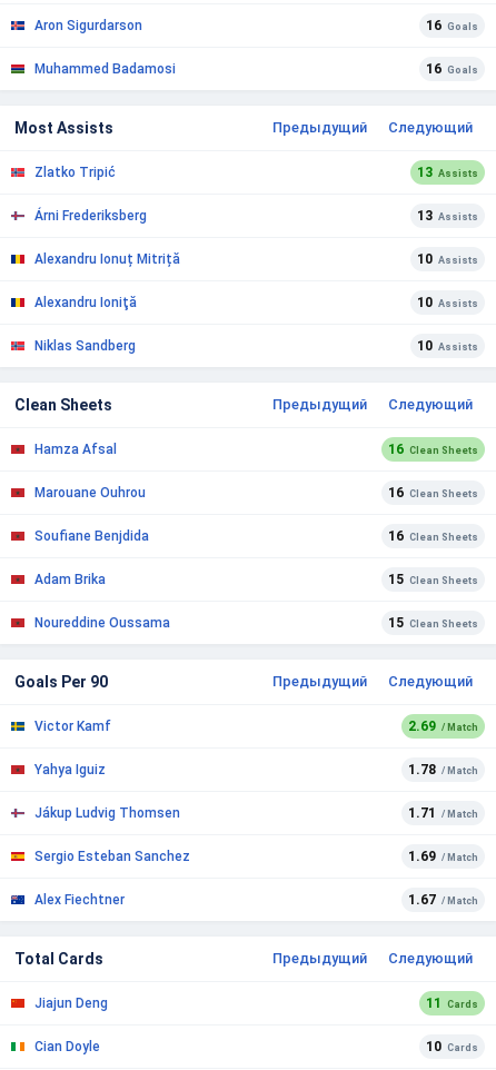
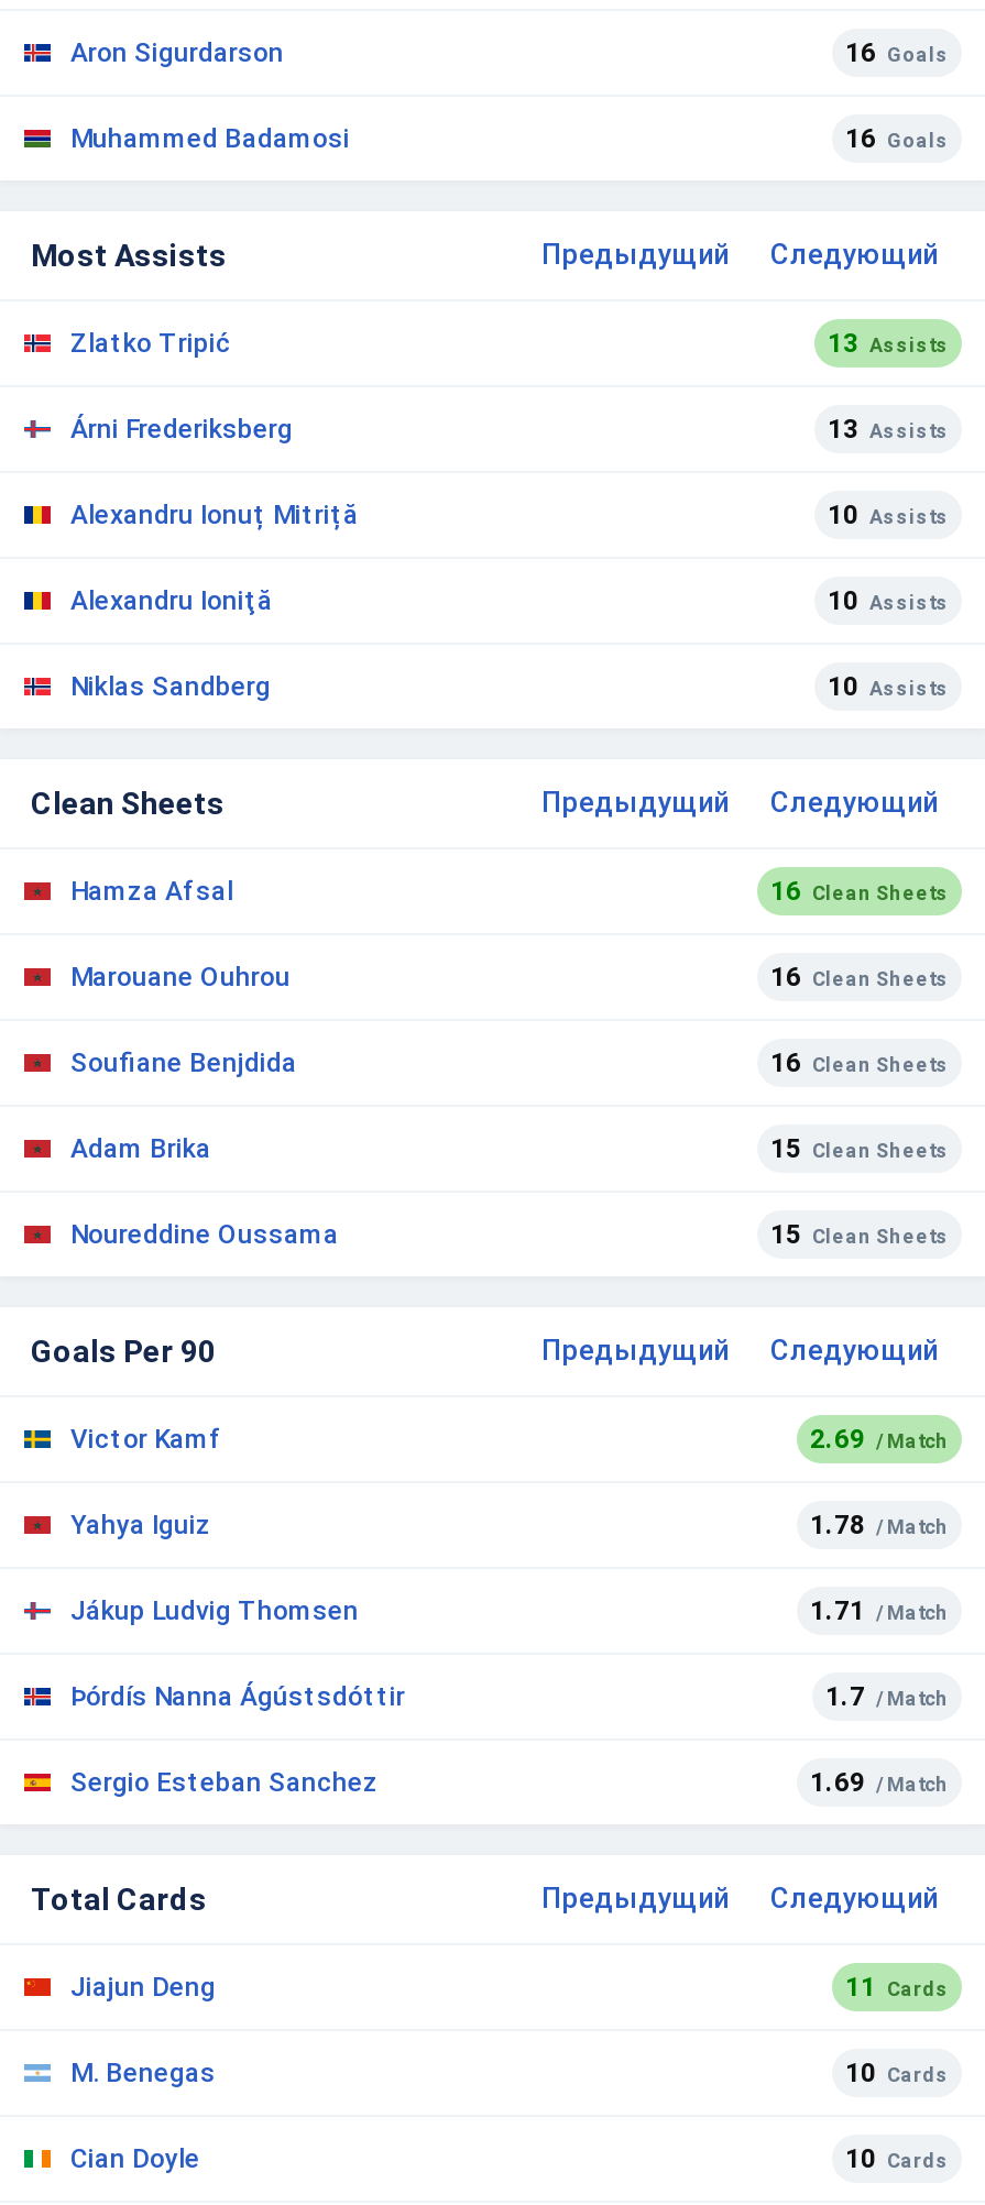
none -> [70,1681,949,1712] Þórdís Nanna Ágústsdóttir | 1.7 / Match
[34,892,478,908] Alex Fiechtner | 1.67 / Match -> none
none -> [70,2058,949,2088] M. Benegas | 10 Cards

